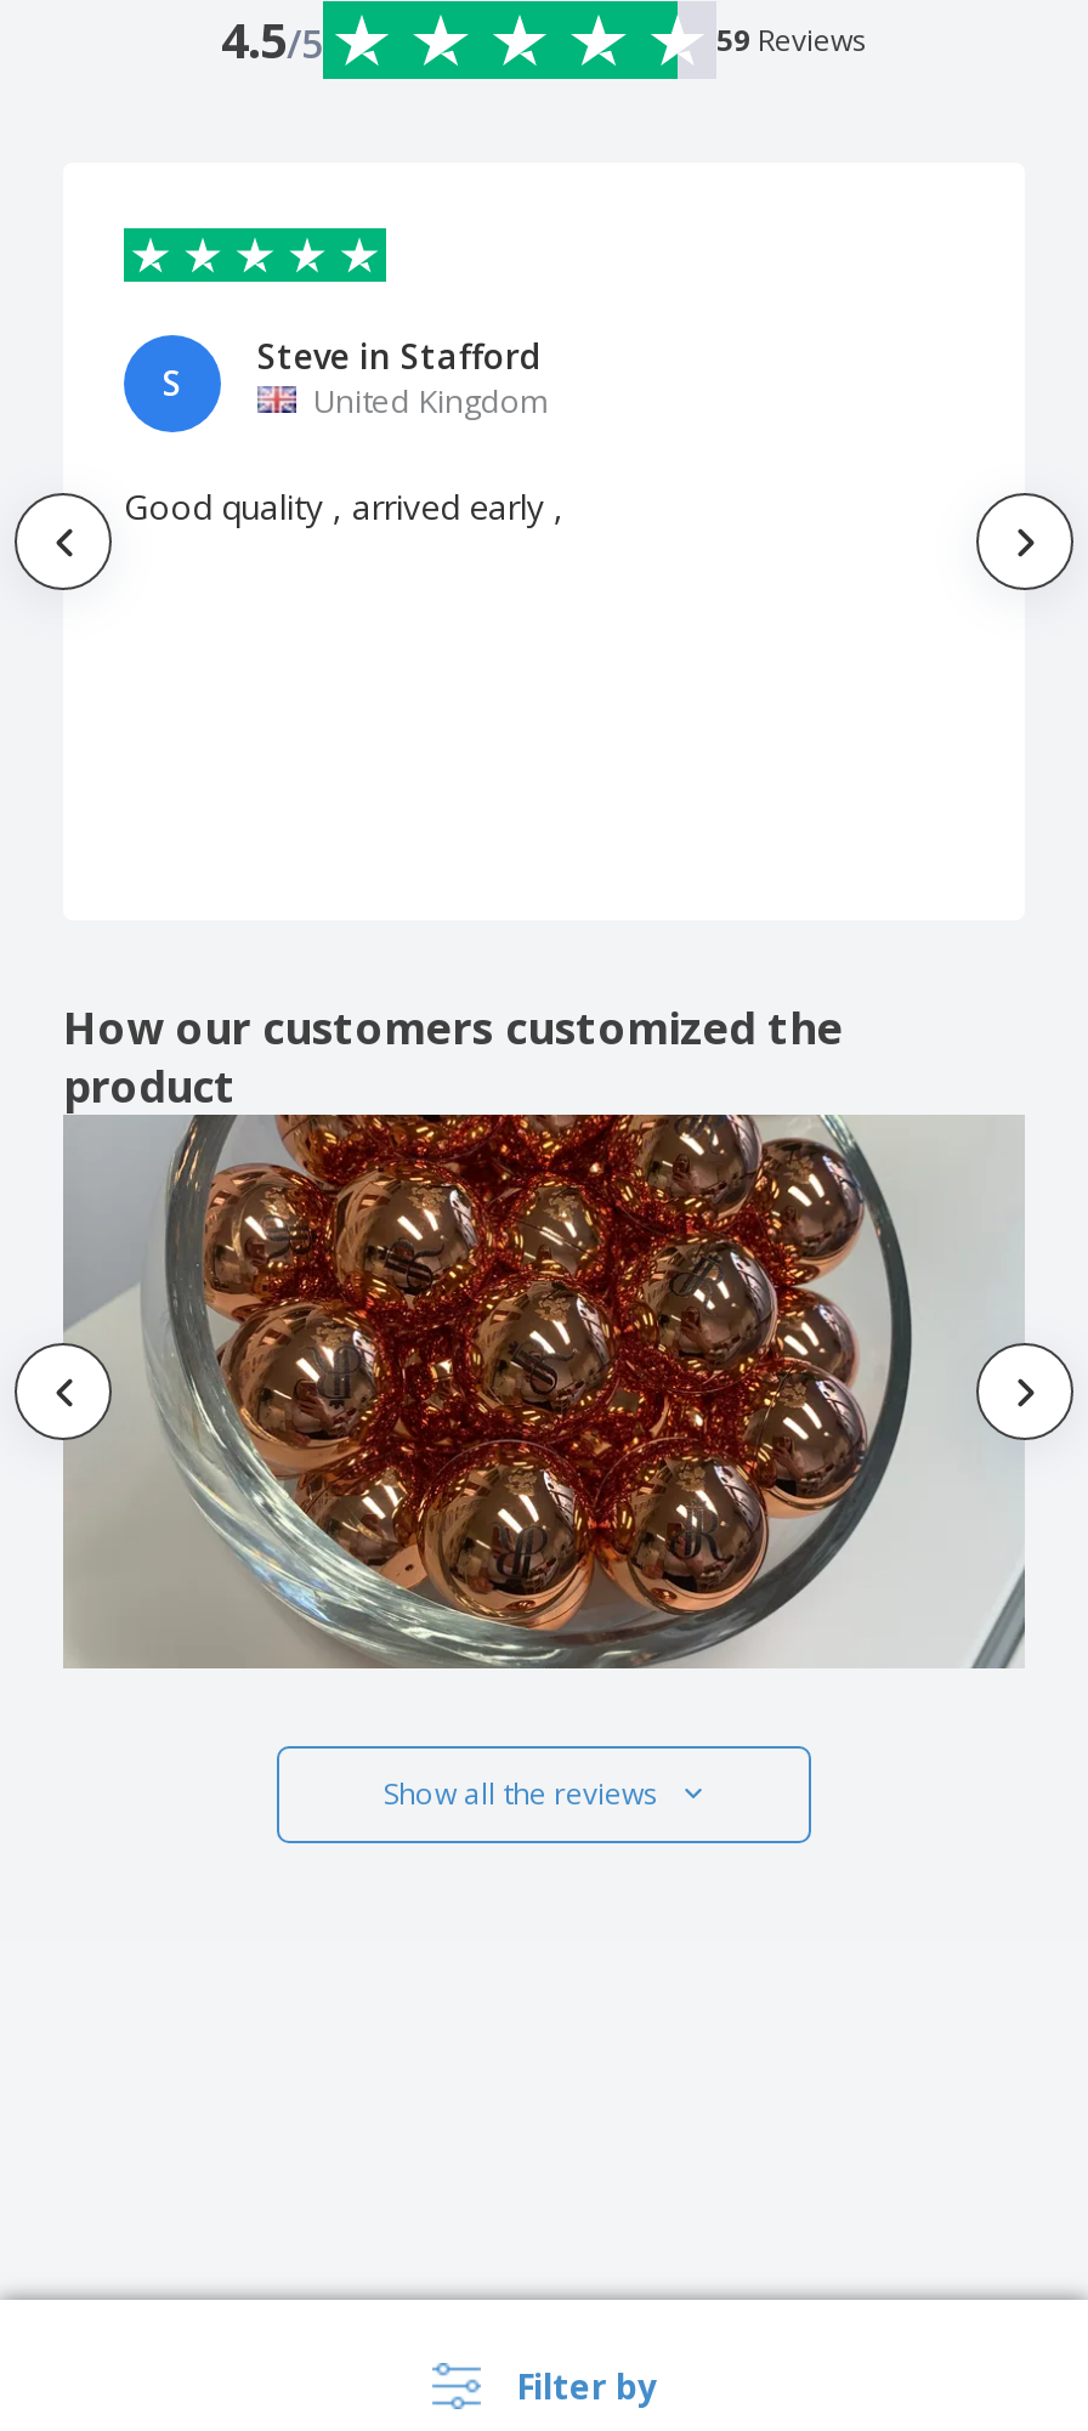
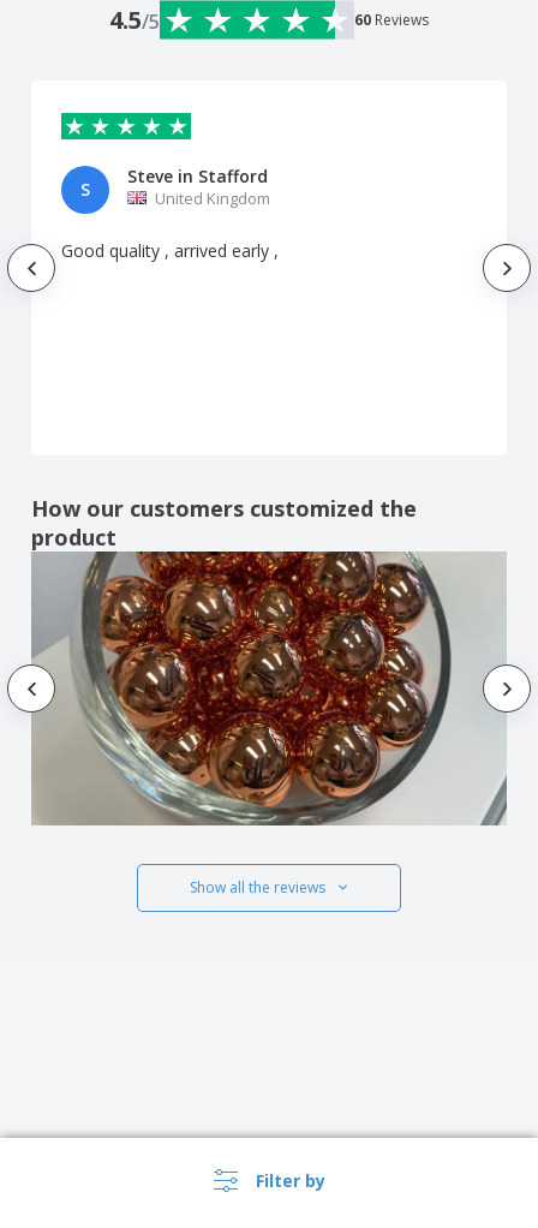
[716,20,867,61] 59 Reviews -> [354,10,429,30] 60 Reviews

